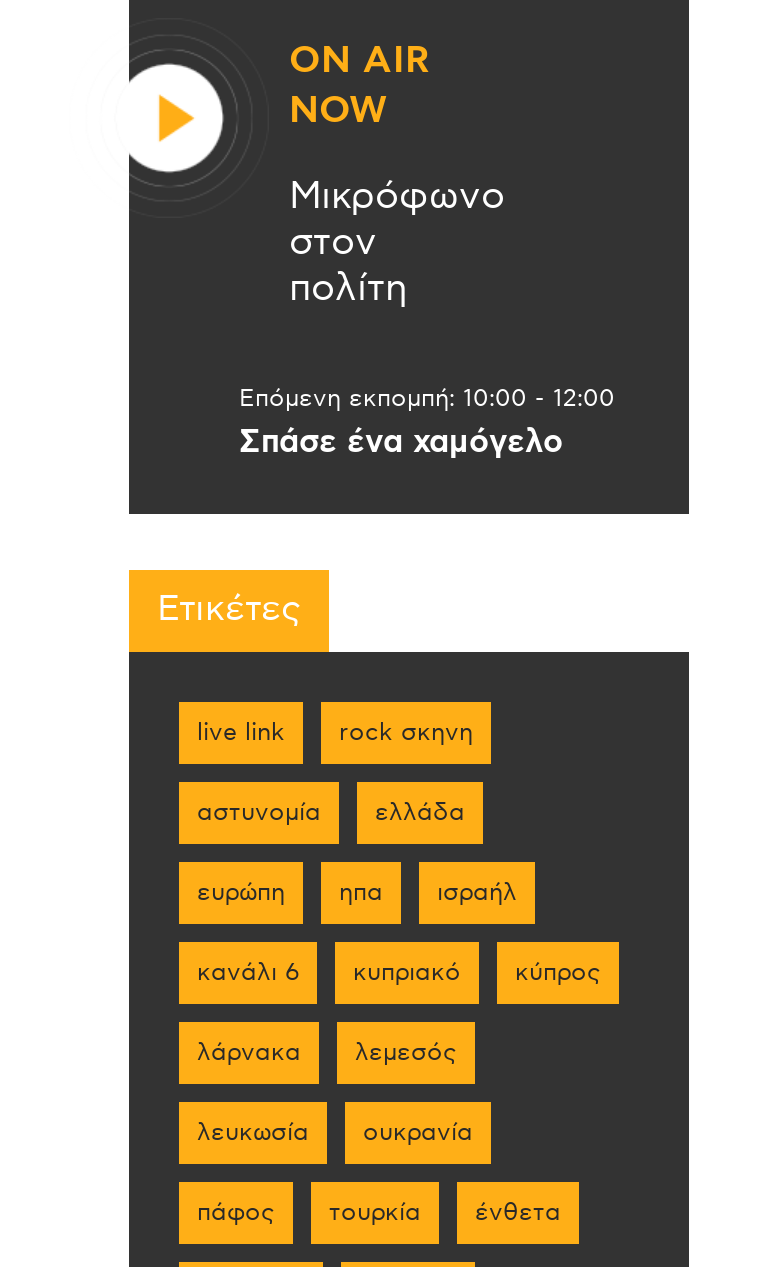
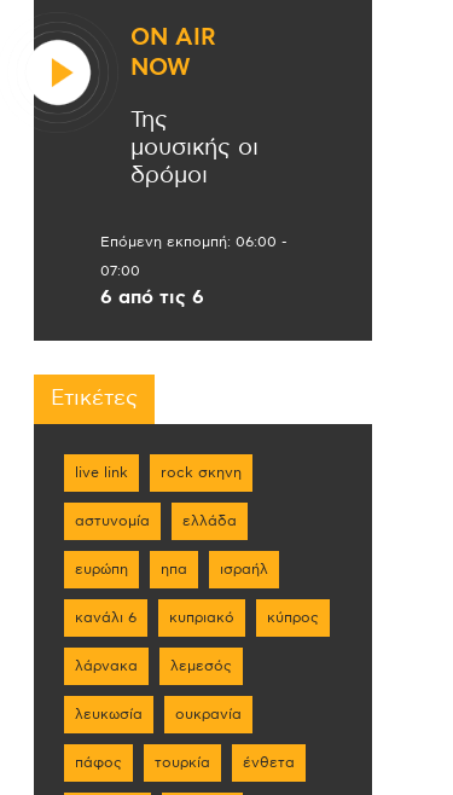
[239,178,615,458] Μικρόφωνο | στον | πολίτη | Επόμενη εκπομπή: 10:00 - 12:00 | Σπάσε ένα χαμόγελο -> [100,108,288,307] Της | μουσικής οι | δρόμοι | Επόμενη εκπομπή: 06:00 - | 07:00 | 6 από τις 6

